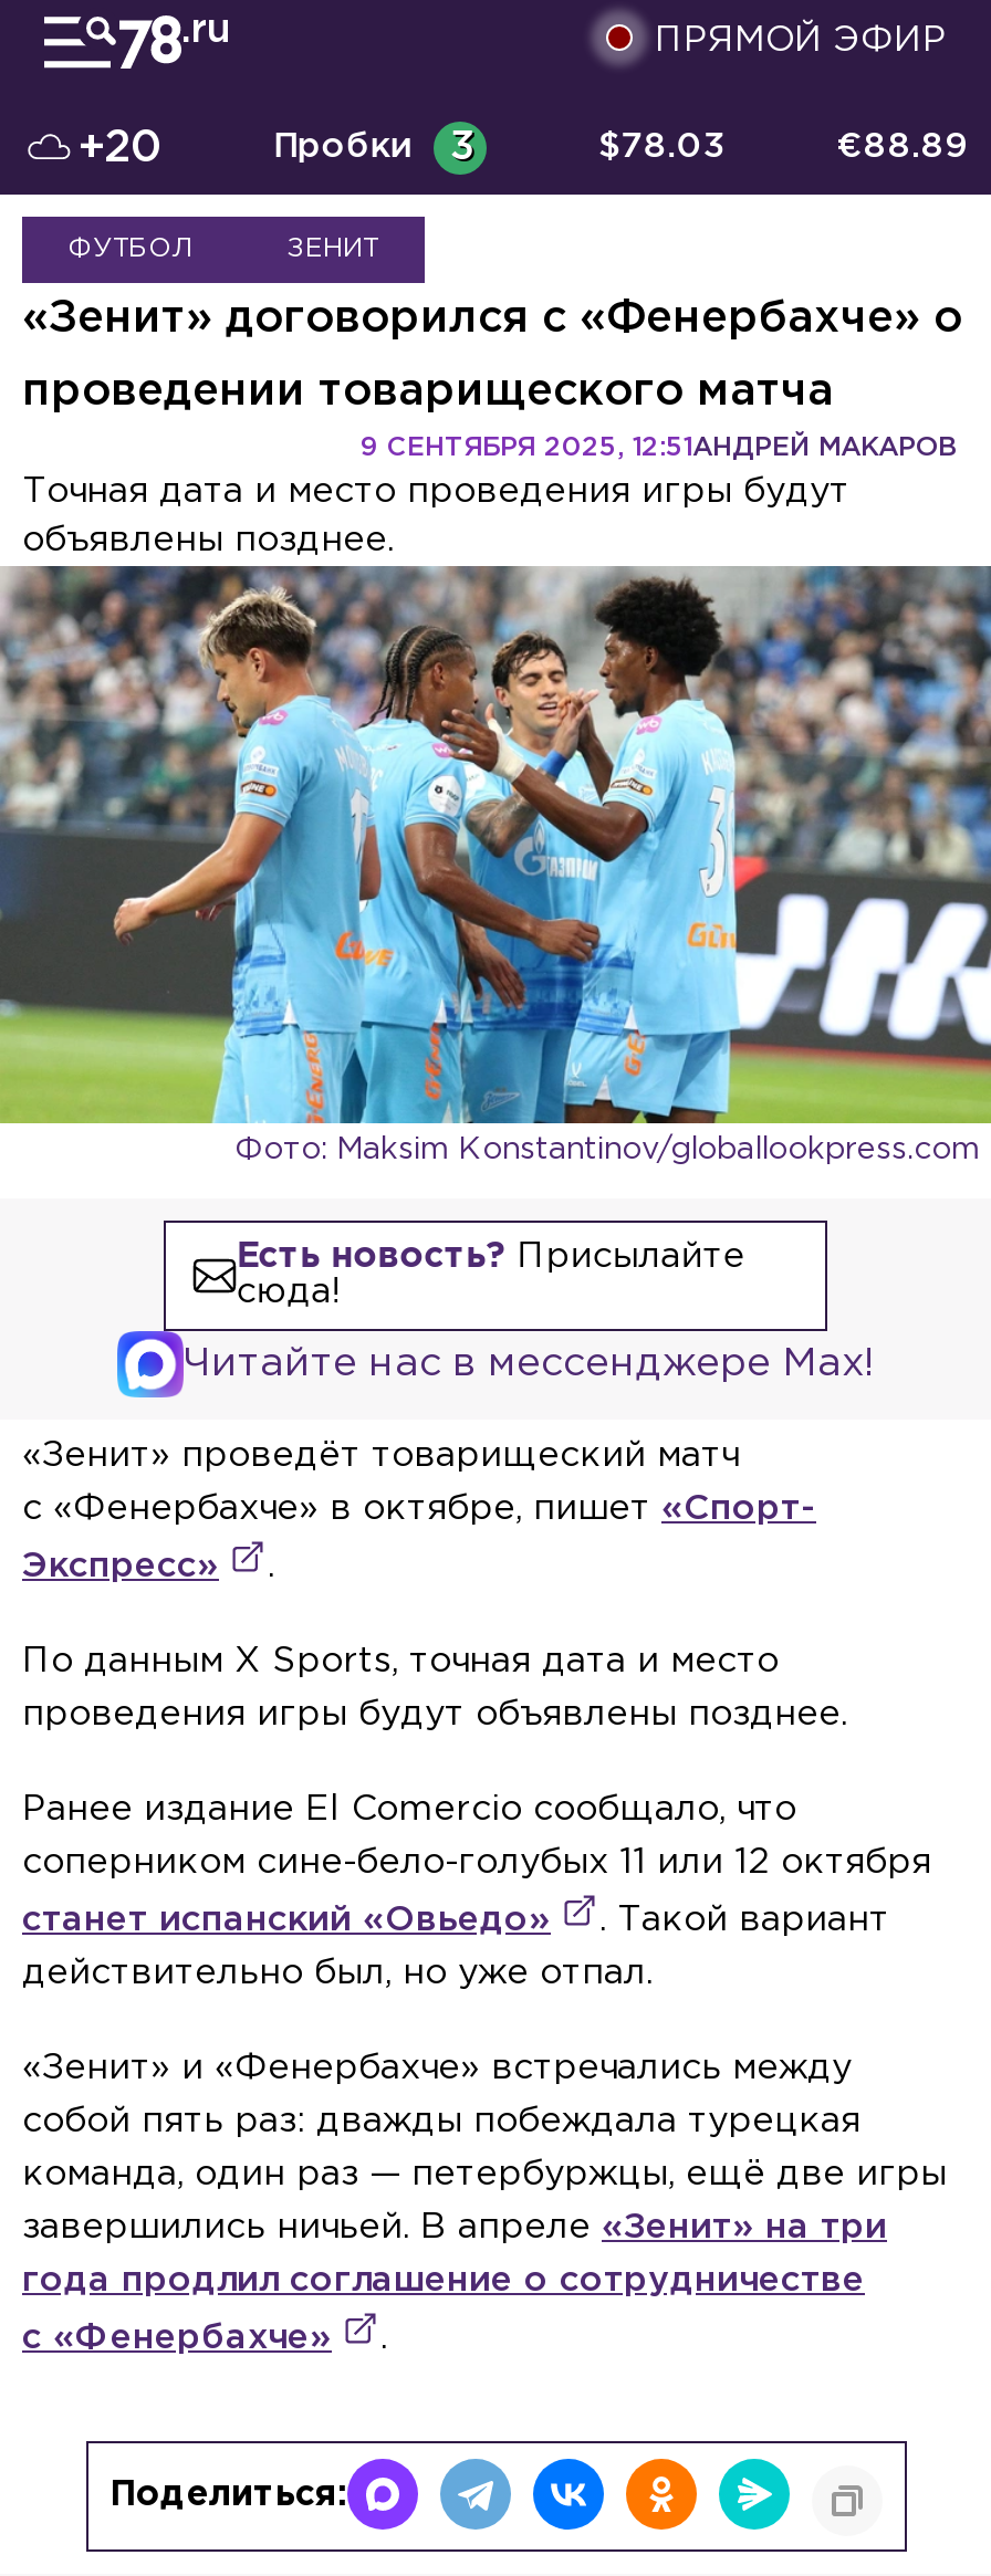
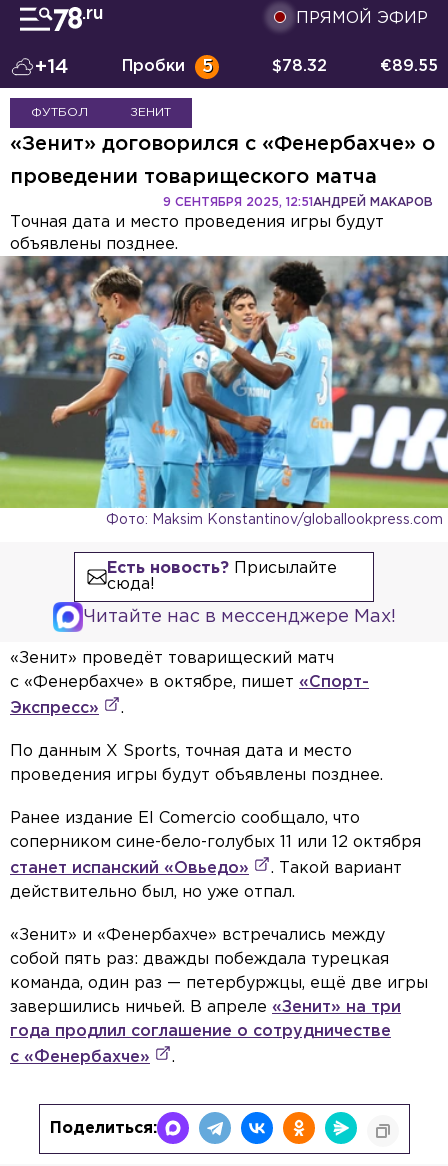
[77,128,161,168] +20 -> [35,58,69,76] +14
[273,130,472,166] Пробки 3 -> [122,59,212,75] Пробки 5
[599,130,725,164] $78.03 -> [272,59,327,74] $78.32
[836,130,969,164] €88.89 -> [380,59,438,74] €89.55

